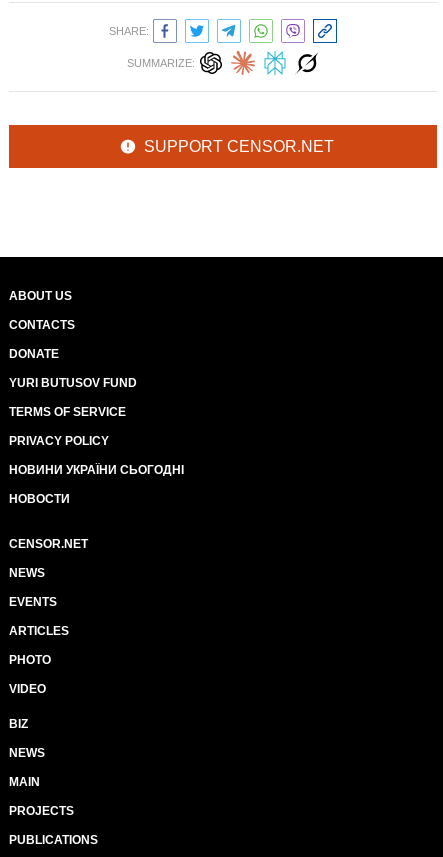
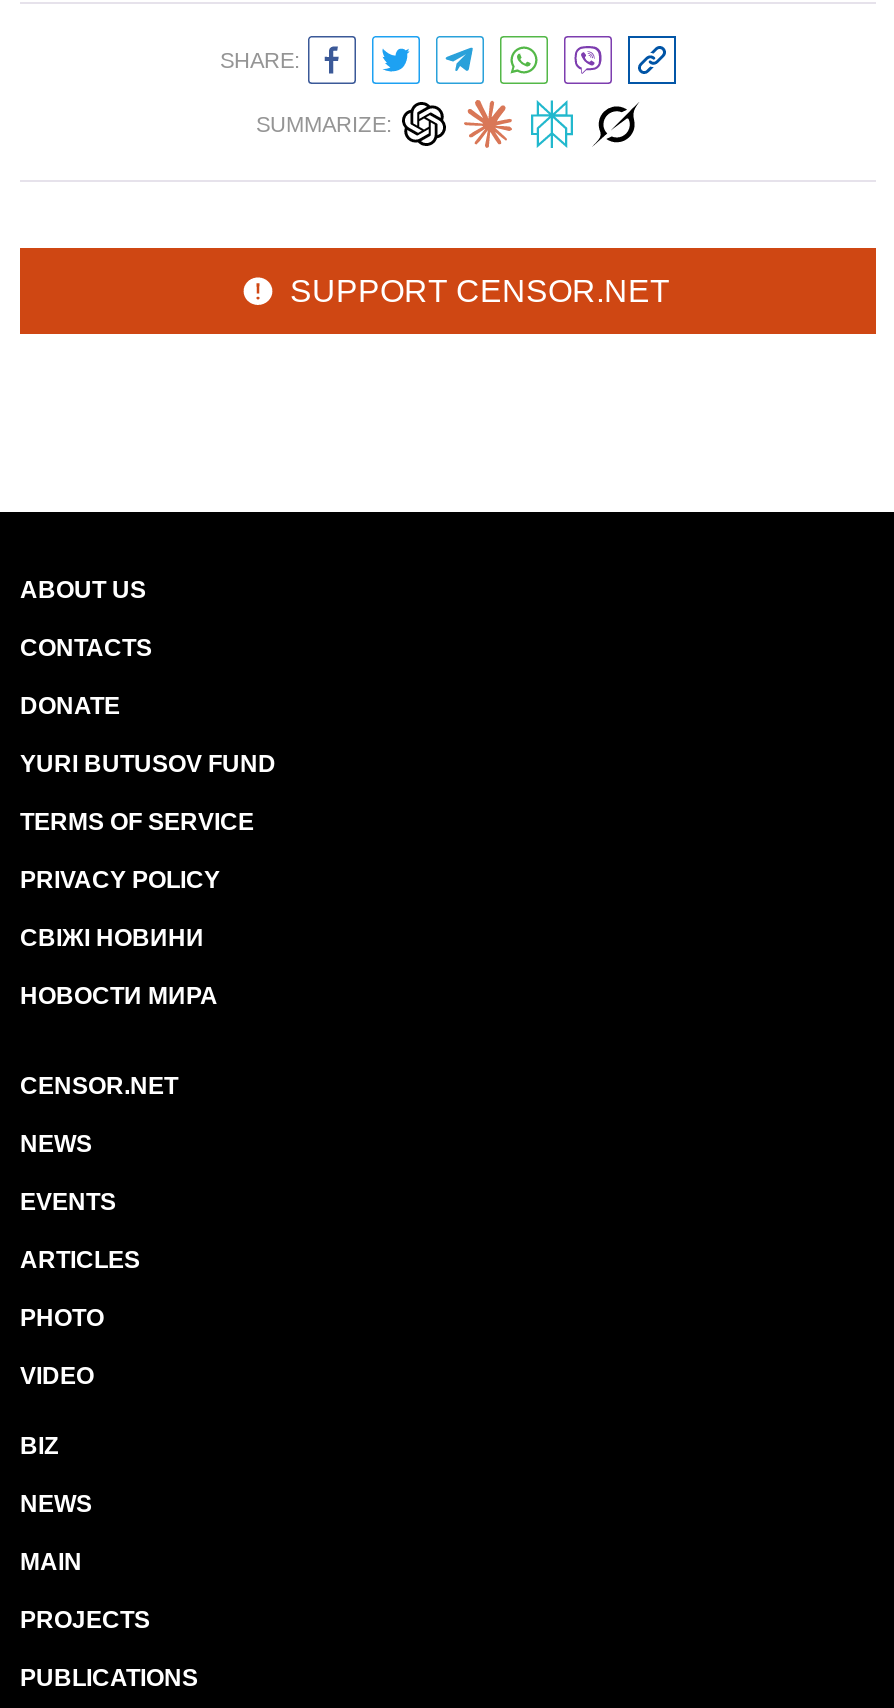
[9,463,184,477] НОВИНИ УКРАЇНИ СЬОГОДНІ -> [20,924,204,952] СВІЖІ НОВИНИ
[9,492,70,506] НОВОСТИ -> [20,982,218,1010] НОВОСТИ МИРА

